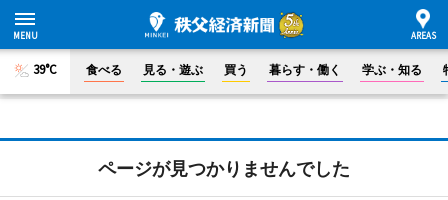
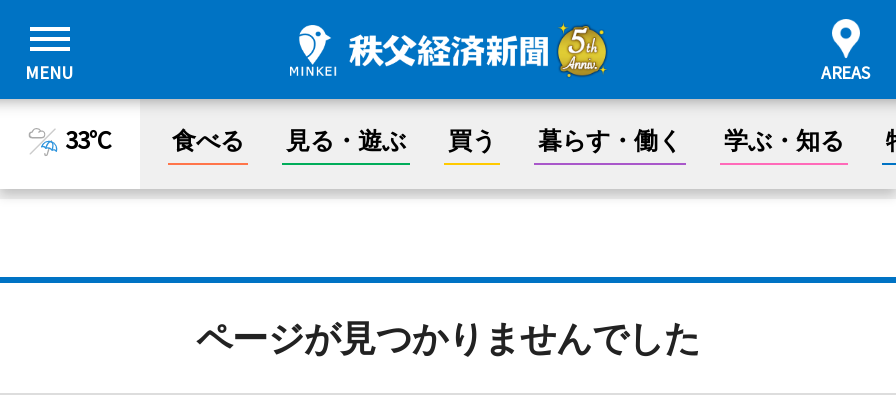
[32,61,56,78] 39°C -> [65,124,113,158] 33°C

